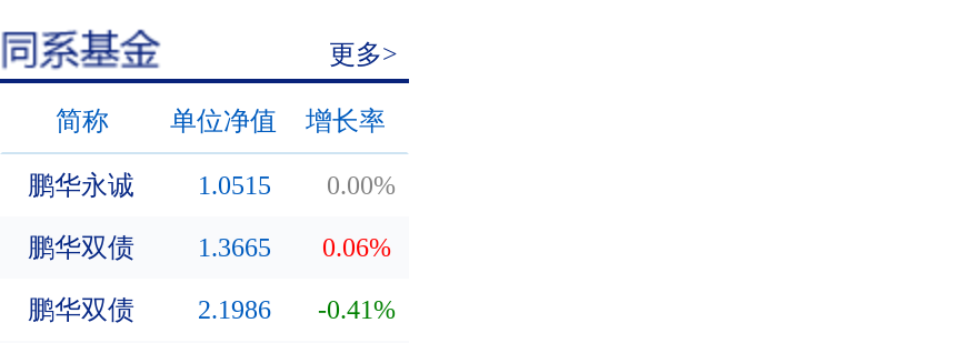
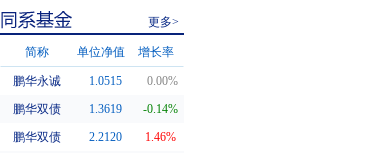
[198,232,271,263] 1.3665 -> [89,102,122,116] 1.3619
[322,232,391,263] 0.06% -> [143,102,178,116] -0.14%
[198,294,271,325] 2.1986 -> [89,130,122,144] 2.2120
[318,294,396,325] -0.41% -> [145,130,176,144] 1.46%

